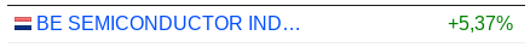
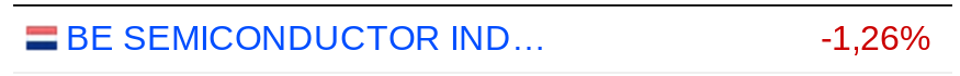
[448,13,513,34] +5,37% -> [821,20,930,57] -1,26%

